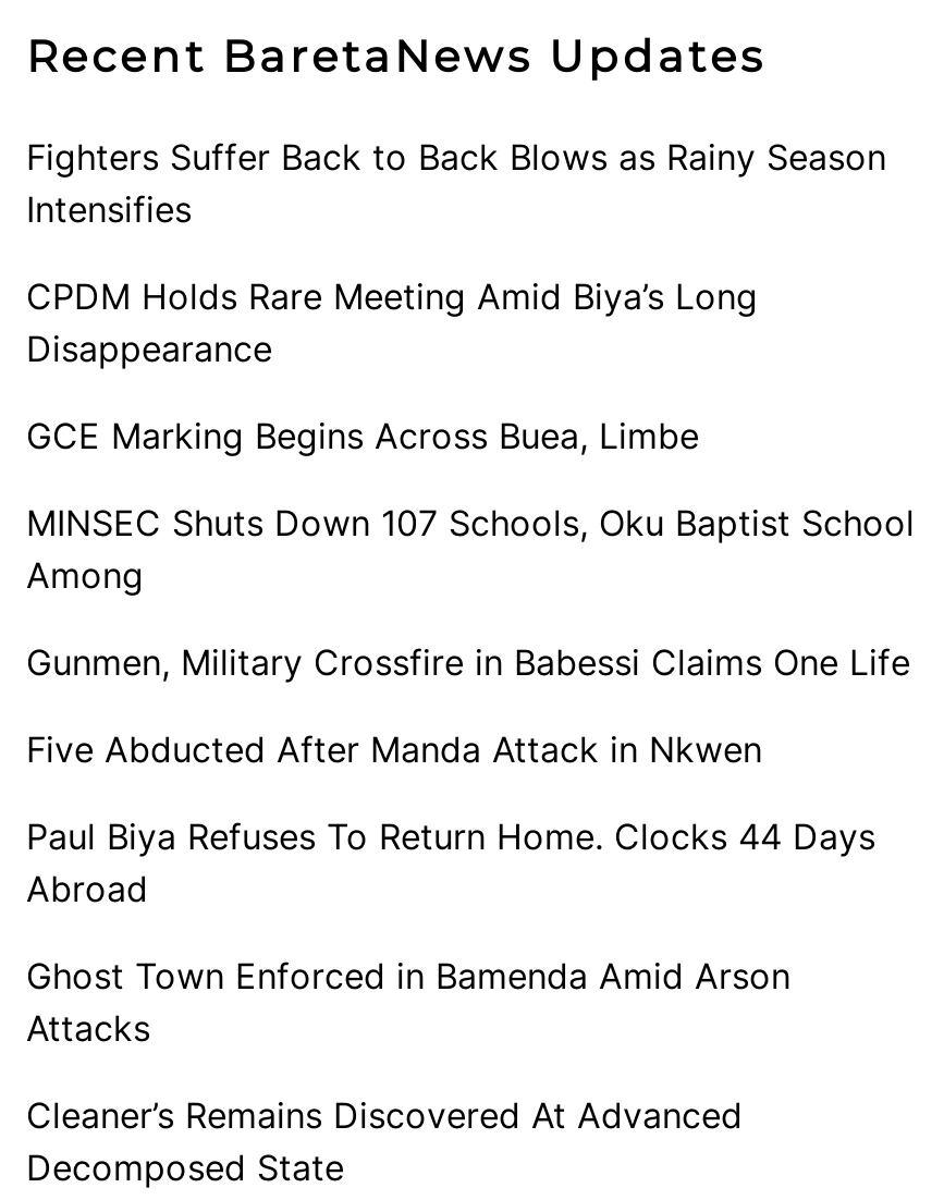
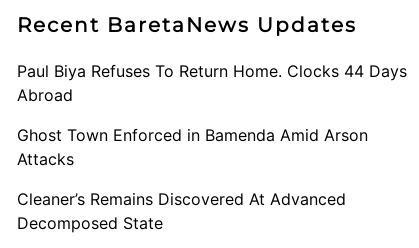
[26,135,915,771] Fighters Suffer Back to Back Blows as Rainy Season | Intensifies | CPDM Holds Rare Meeting Amid Biya’s Long | Disappearance | GCE Marking Begins Across Buea, Limbe | MINSEC Shuts Down 107 Schools, Oku Baptist School | Among | Gunmen, Military Crossfire in Babessi Claims One Life | Five Abducted After Manda Attack in Nkwen -> none

